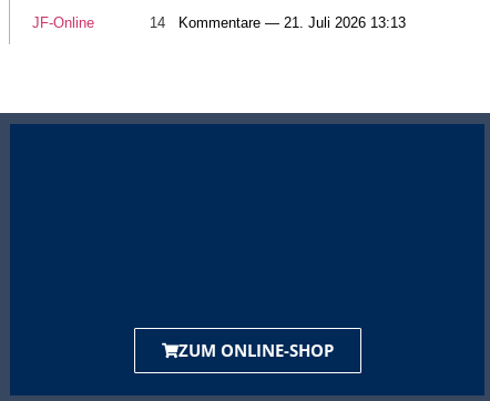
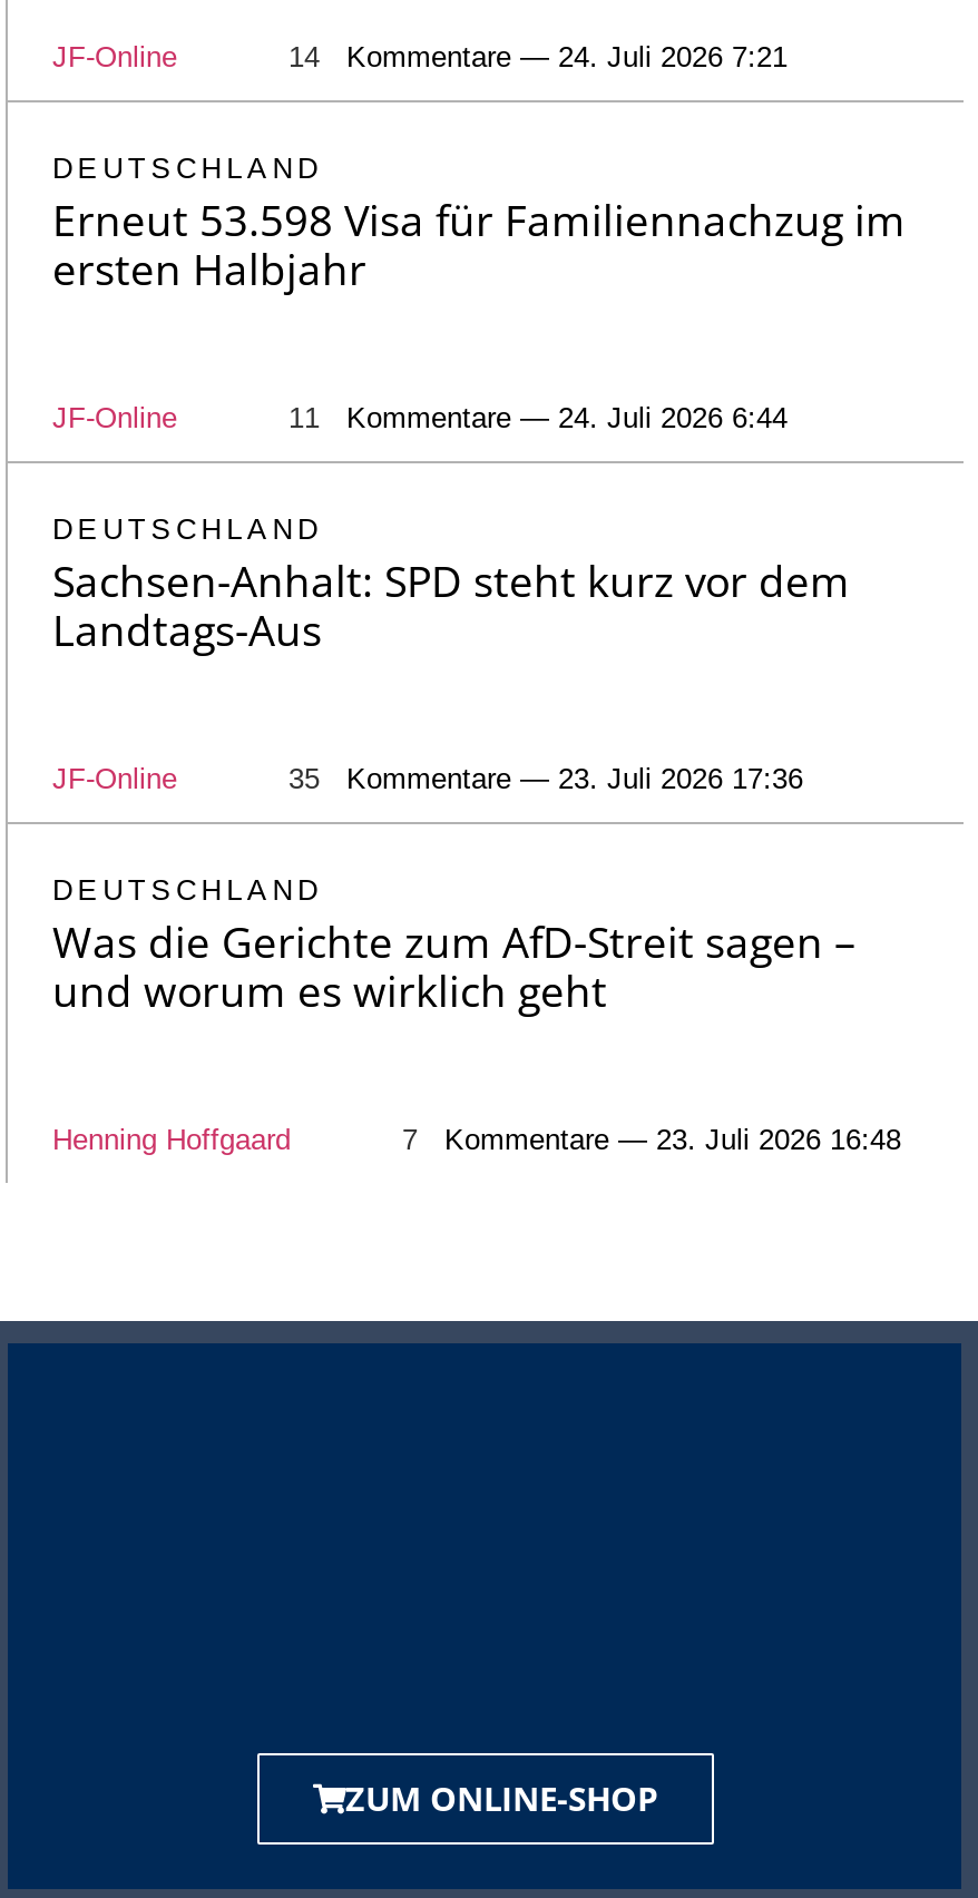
[178,15,406,31] Kommentare — 21. Juli 2026 13:13 -> [52,40,906,1156] Kommentare — 24. Juli 2026 7:21 | DEUTSCHLAND | Erneut 53.598 Visa für Familiennachzug im | ersten Halbjahr | JF-Online | 11 | Kommentare — 24. Juli 2026 6:44 | DEUTSCHLAND | Sachsen-Anhalt: SPD steht kurz vor dem | Landtags-Aus | JF-Online | 35 | Kommentare — 23. Juli 2026 17:36 | DEUTSCHLAND | Was die Gerichte zum AfD-Streit sagen – | und worum es wirklich geht | Henning Hoffgaard | 7 | Kommentare — 23. Juli 2026 16:48

